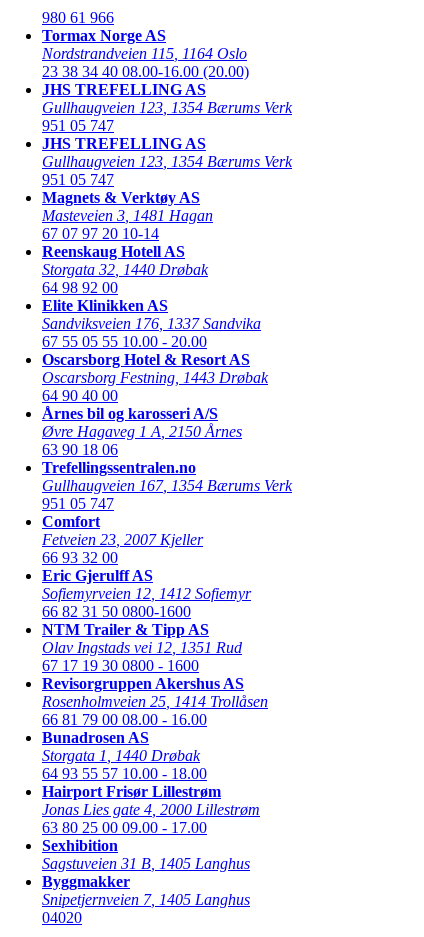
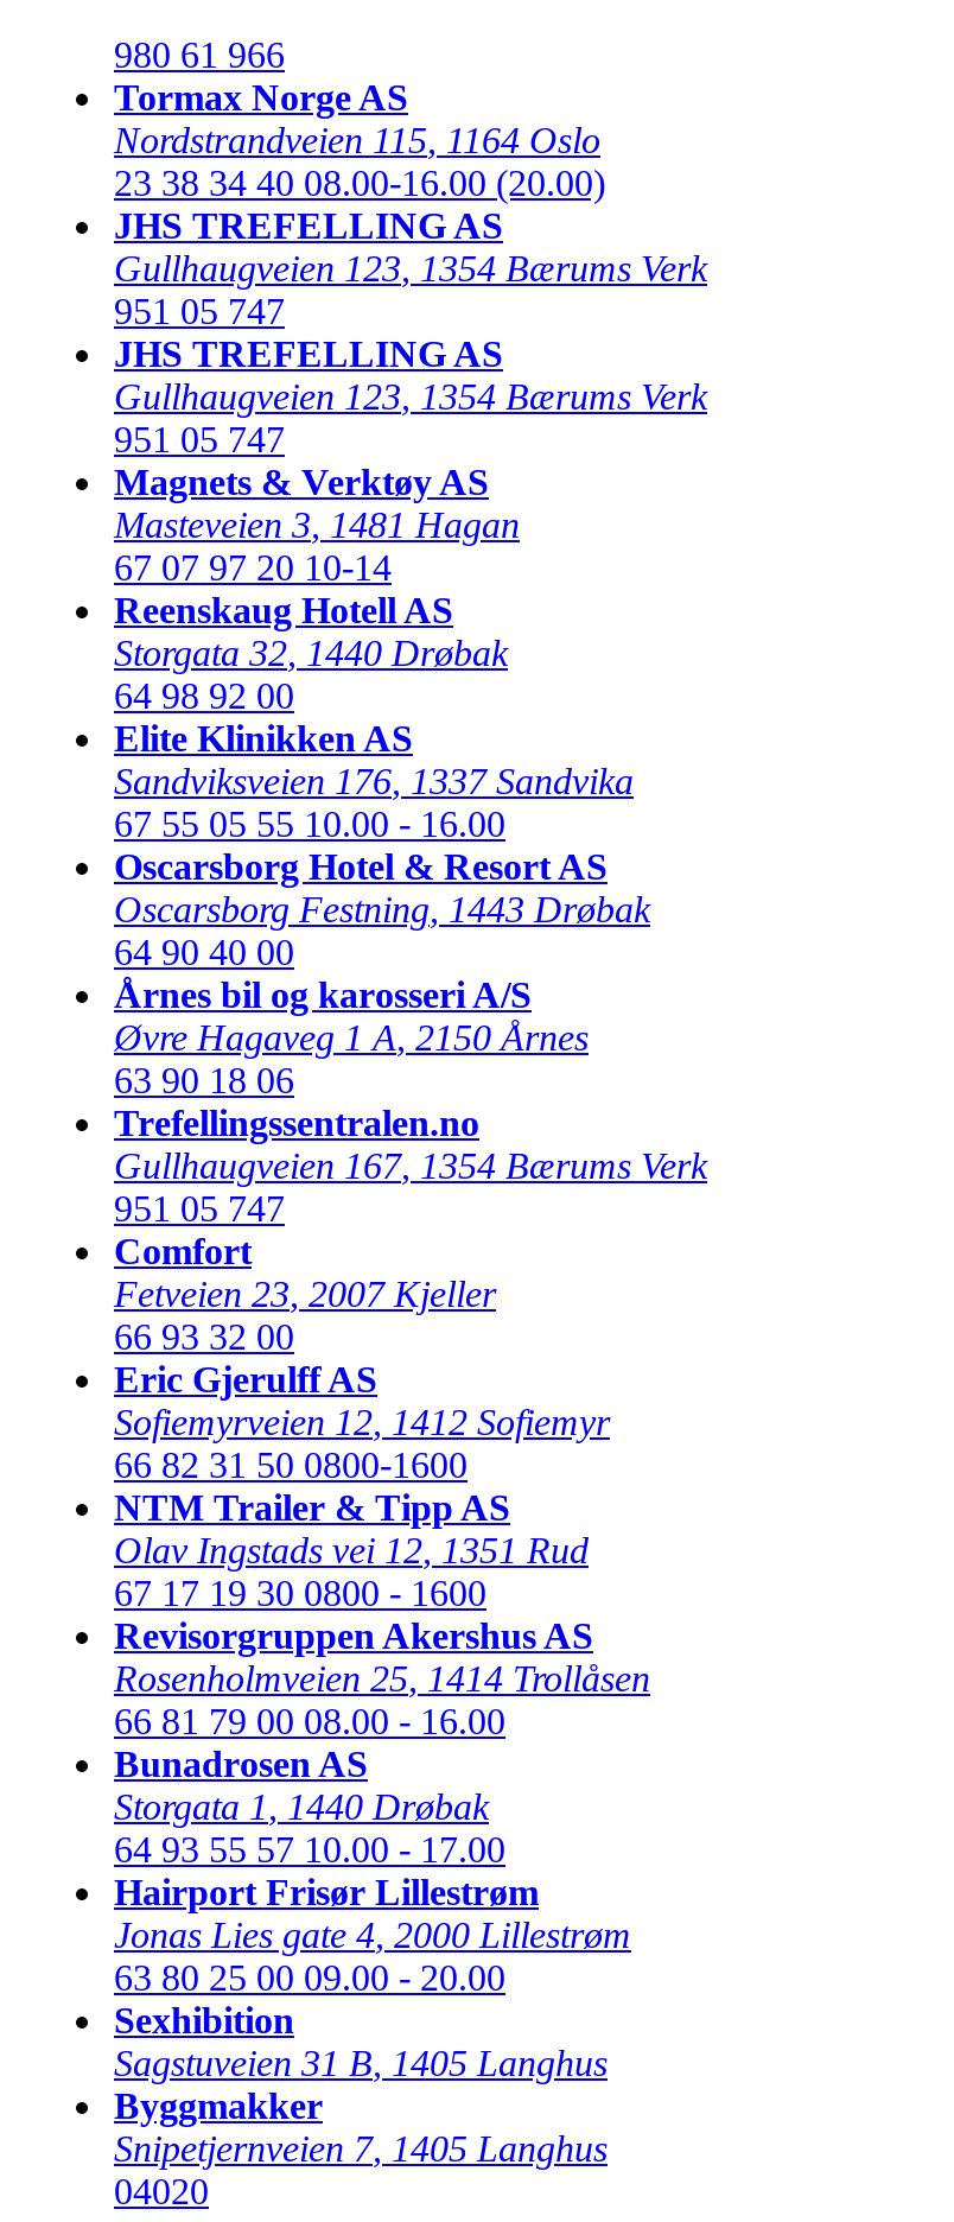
[42,333,207,350] 67 55 05 55 10.00 - 20.00 -> [114,803,505,844] 67 55 05 55 10.00 - 16.00
[42,765,207,782] 64 93 55 57 10.00 - 18.00 -> [114,1829,505,1869] 64 93 55 57 10.00 - 17.00
[42,819,207,836] 63 80 25 00 09.00 - 17.00 -> [114,1957,505,1997] 63 80 25 00 09.00 - 20.00

